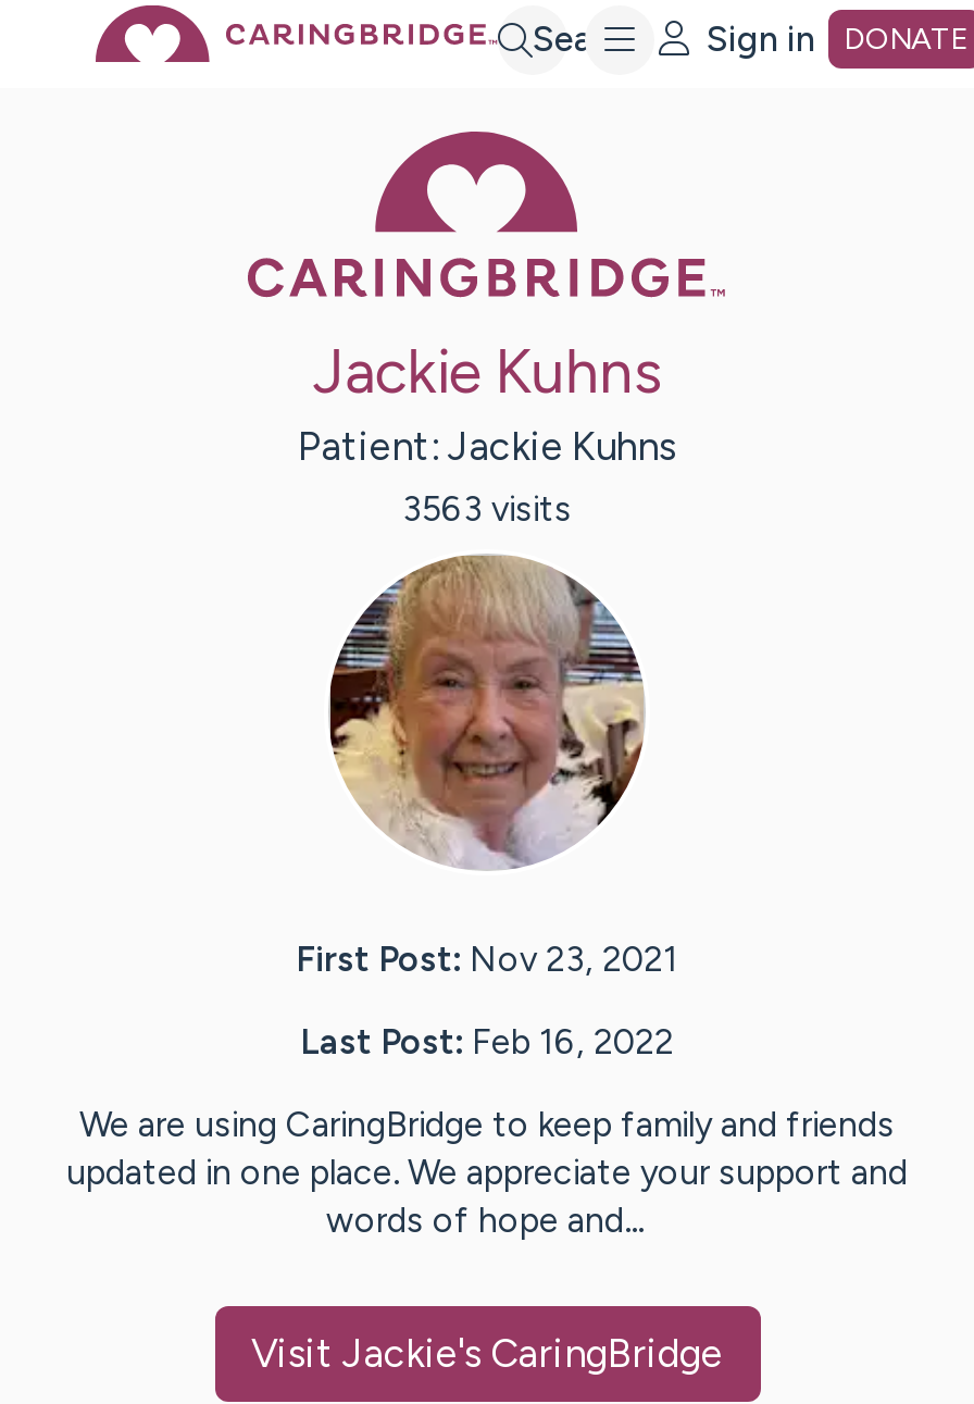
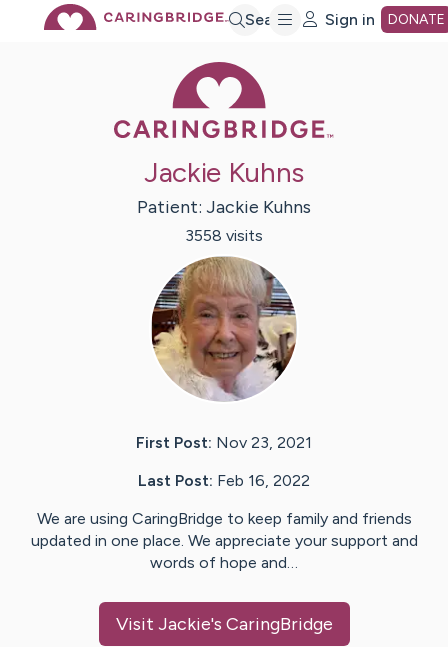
[402,489,572,530] 3563 visits -> [185,226,263,245] 3558 visits

